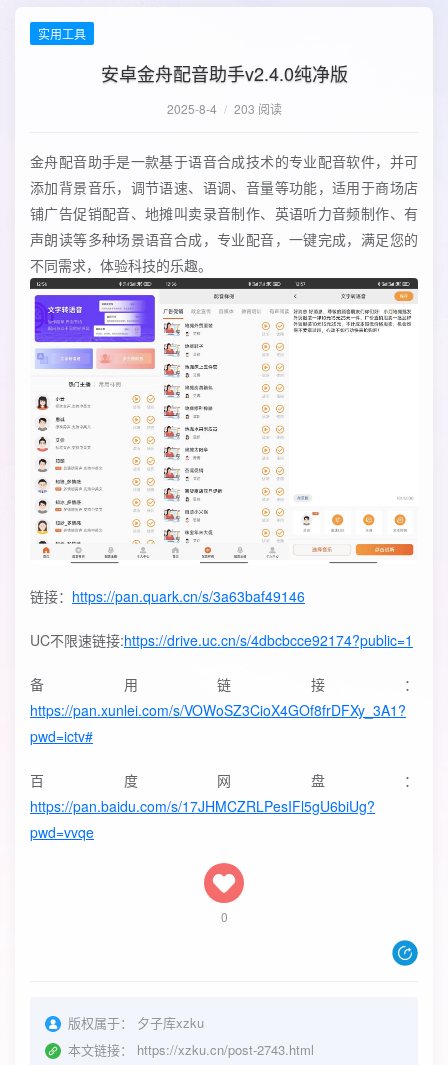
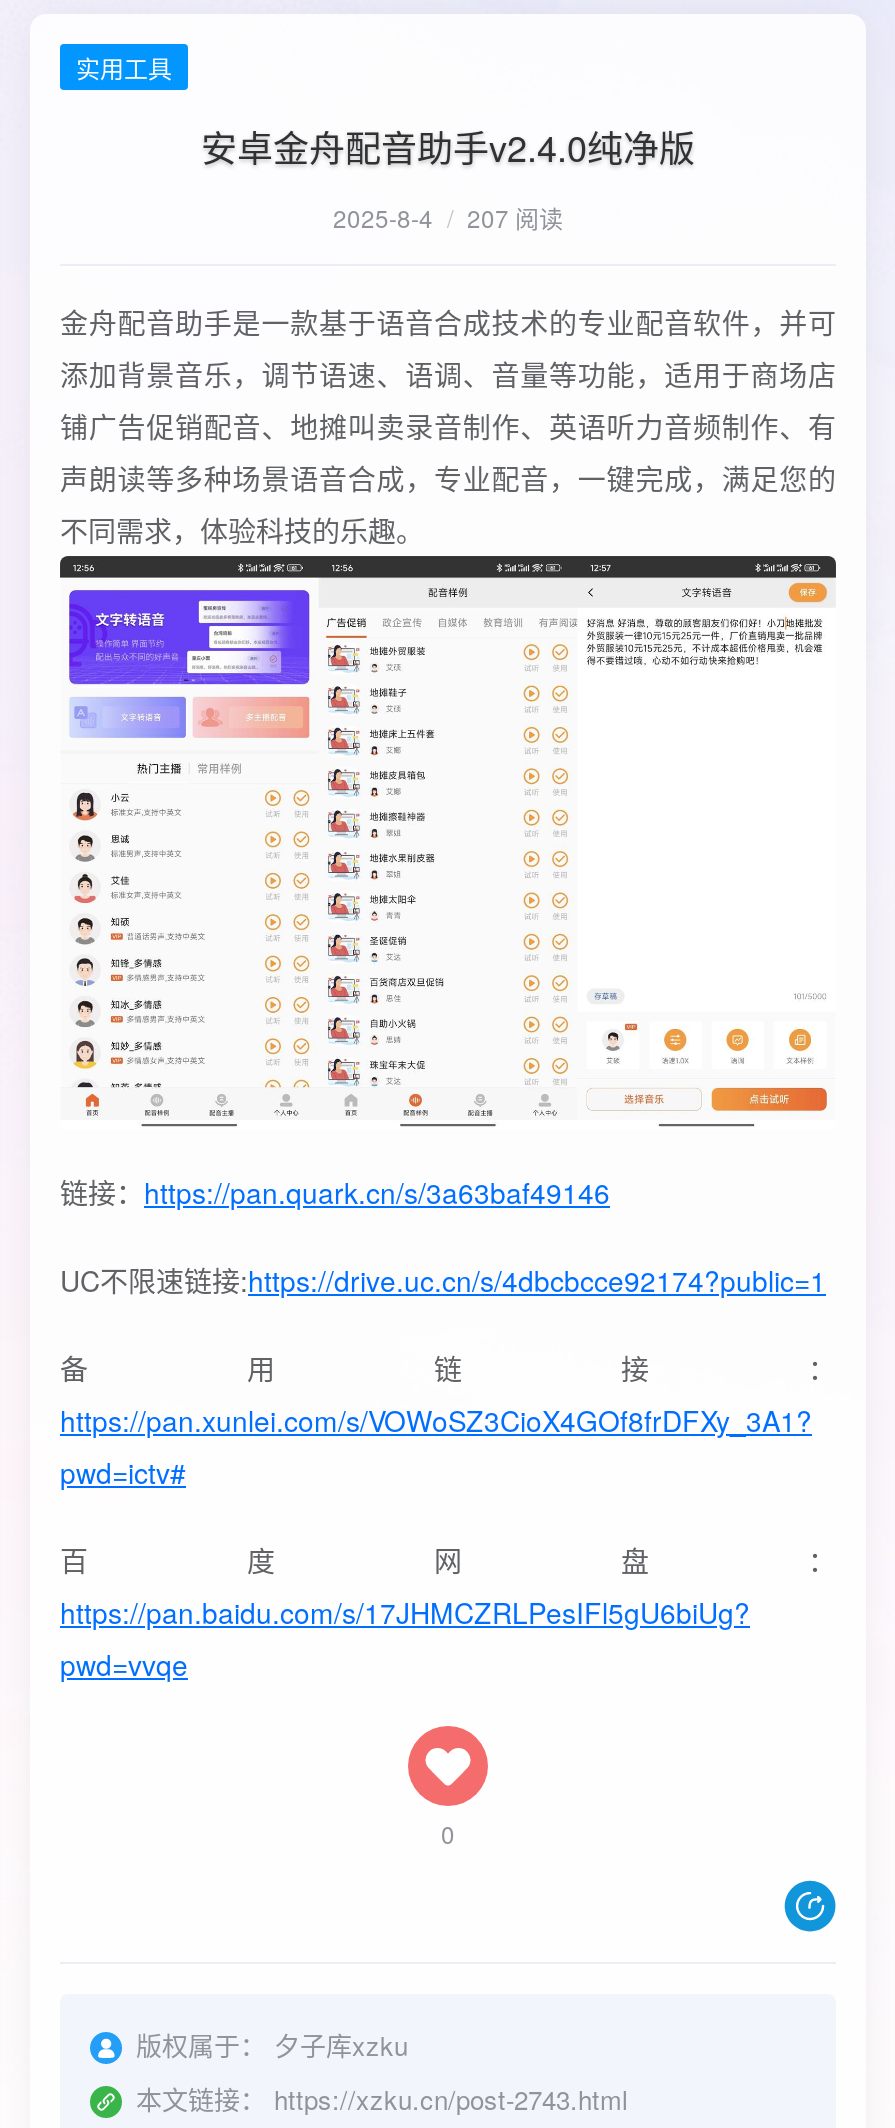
[166,100,281,117] 2025-8-4 / 203 阅读 -> [333,200,563,234] 2025-8-4 / 207 阅读

